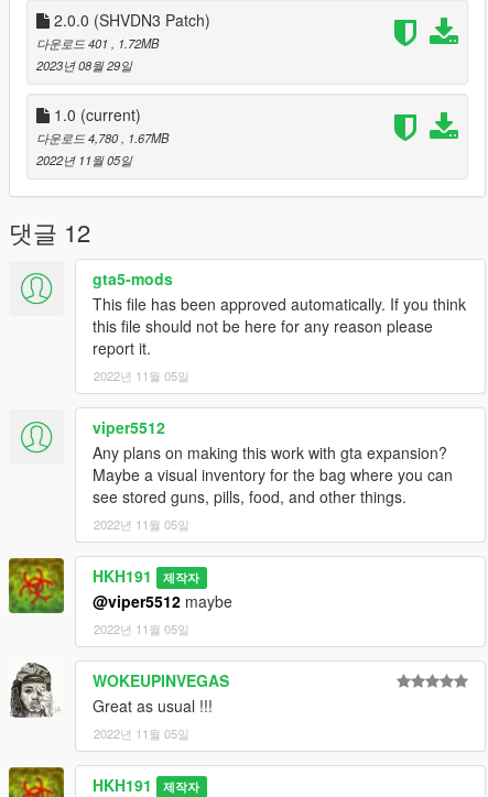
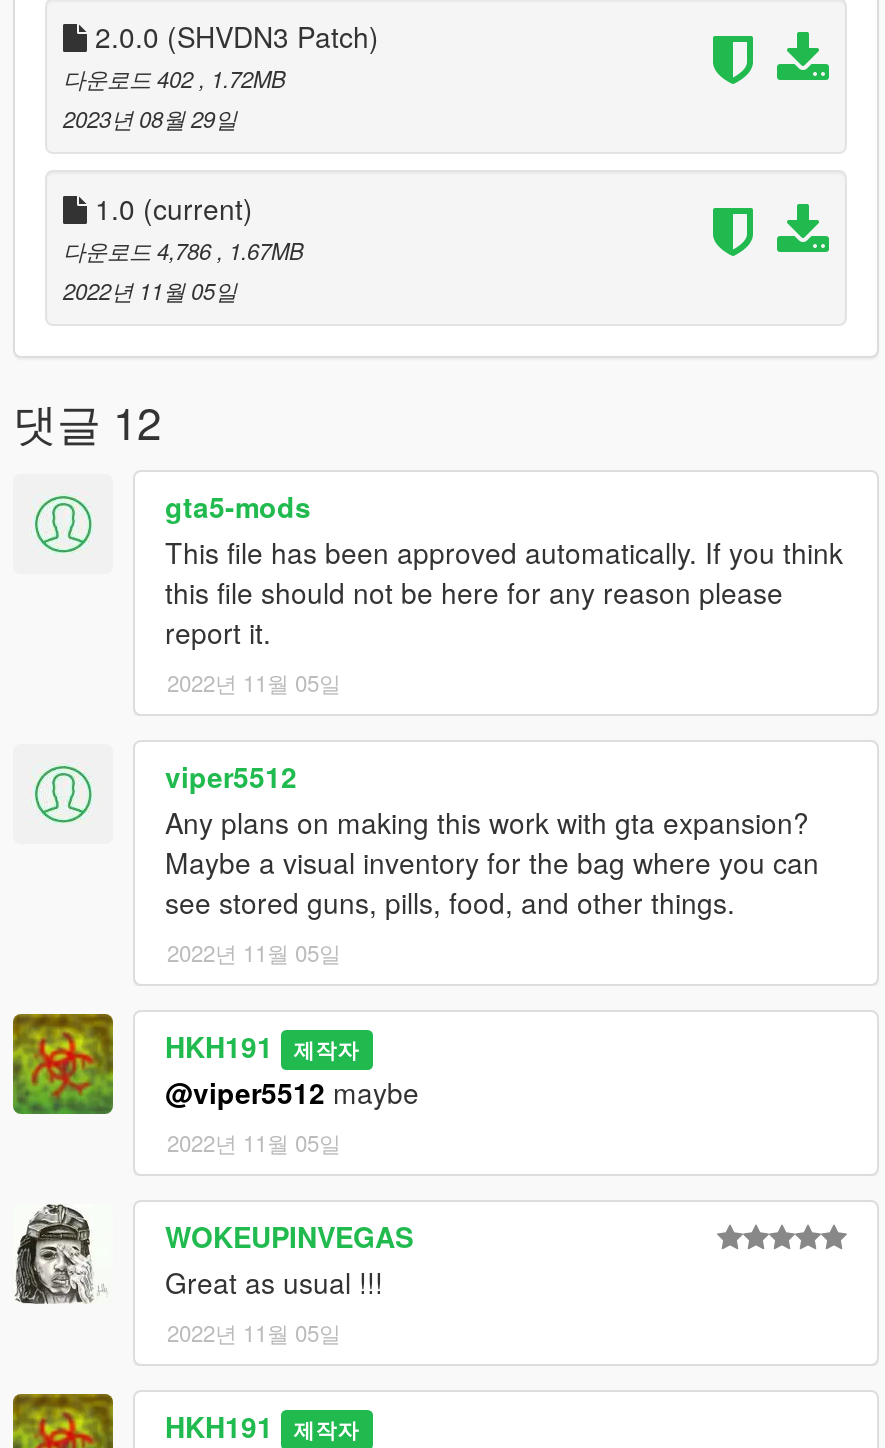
[36,34,159,52] 다운로드 401, 1.72MB -> [63,62,285,94] 다운로드 402, 1.72MB
[36,129,169,146] 다운로드 4,780, 1.67MB -> [63,234,303,266] 다운로드 4,786, 1.67MB

